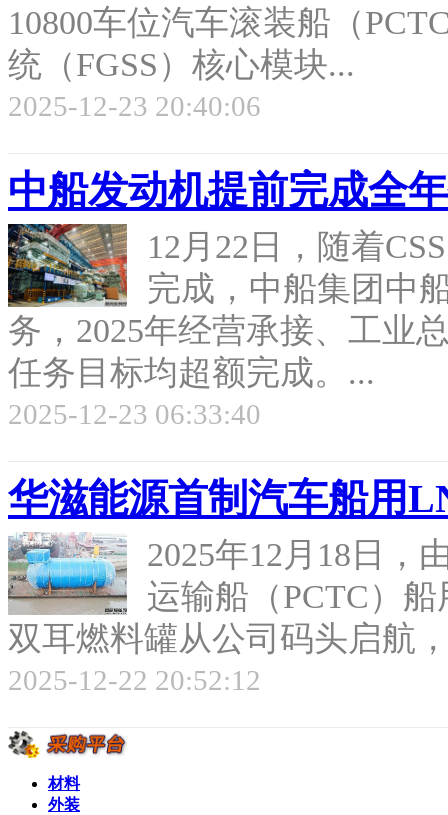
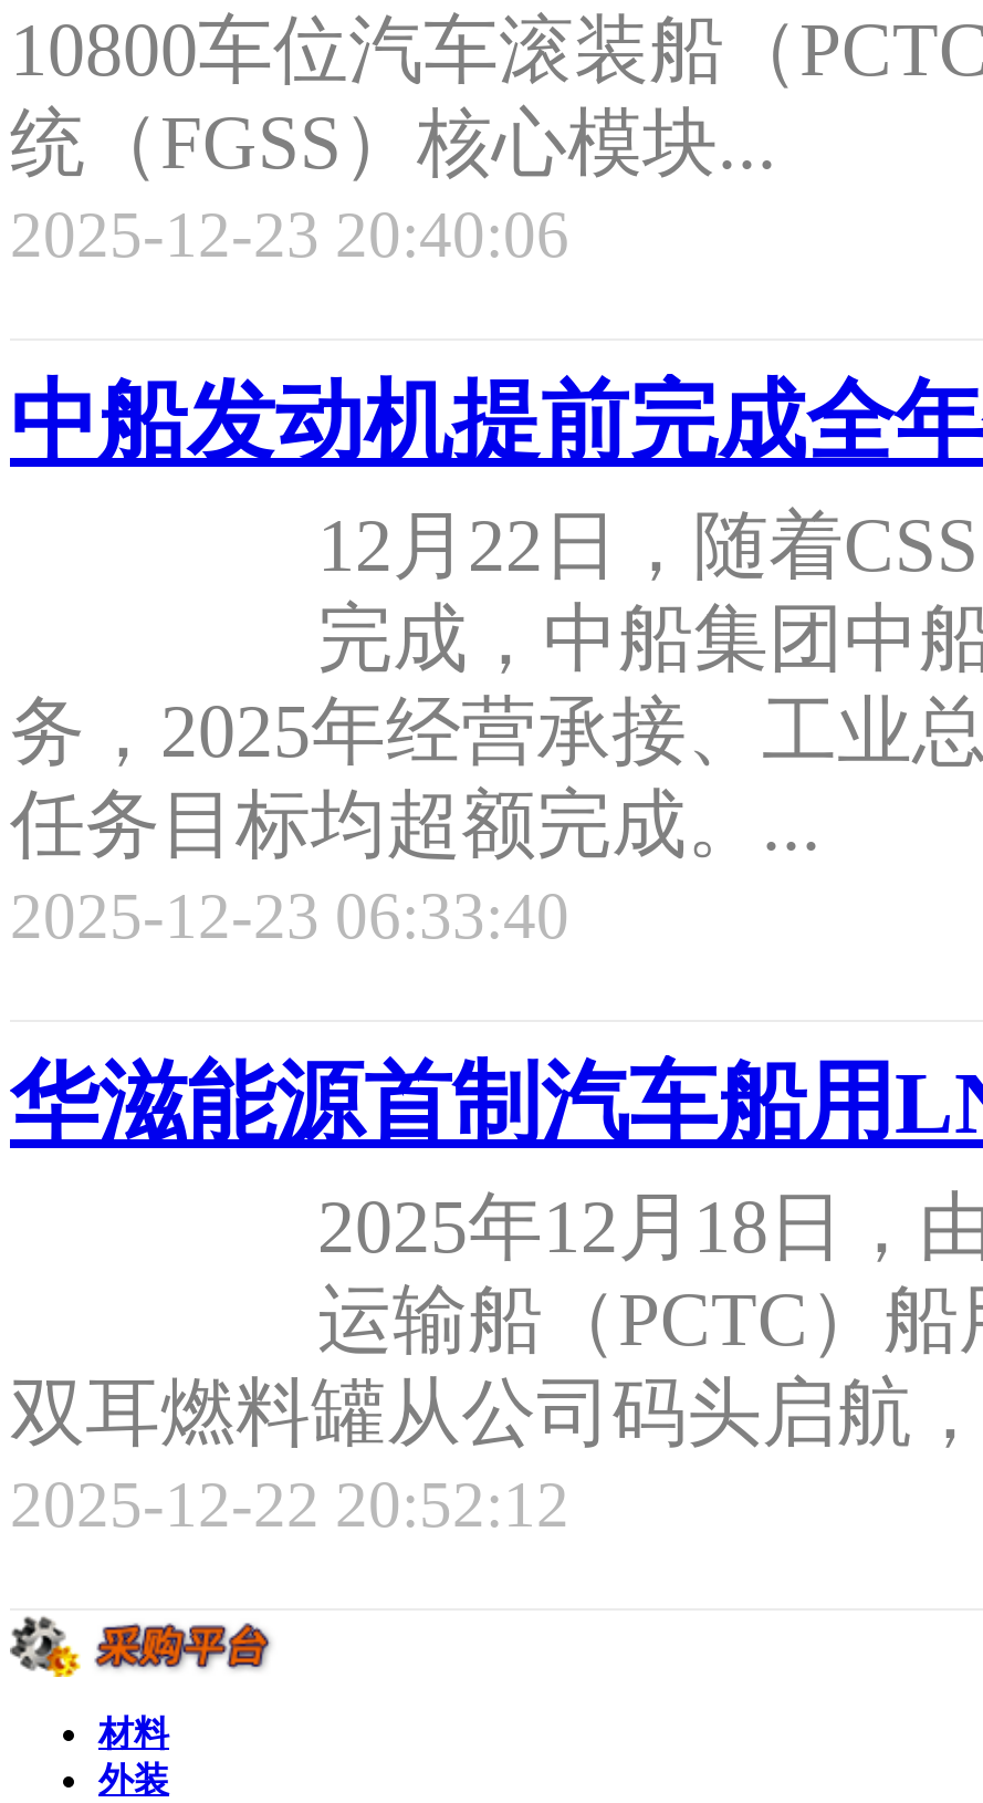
[7,223,128,308] [image] -> none
[7,532,128,615] [image] -> none

